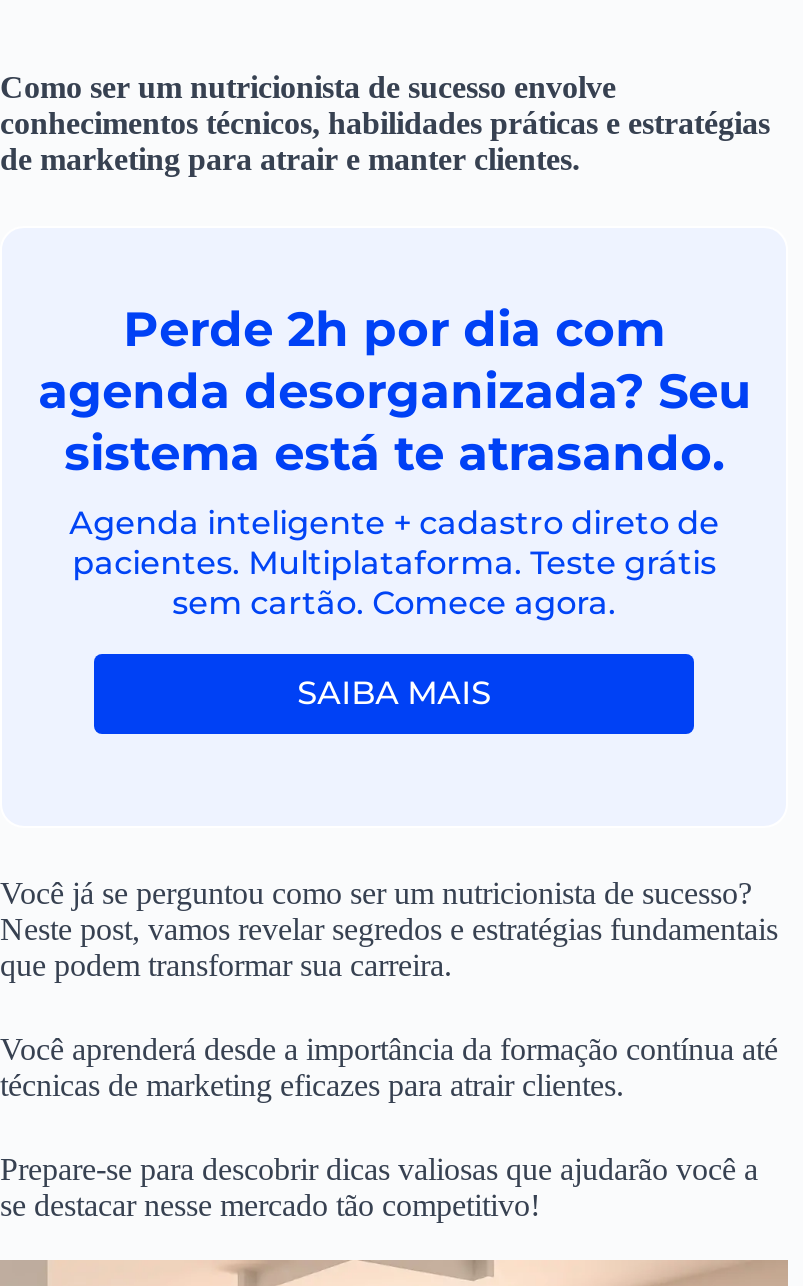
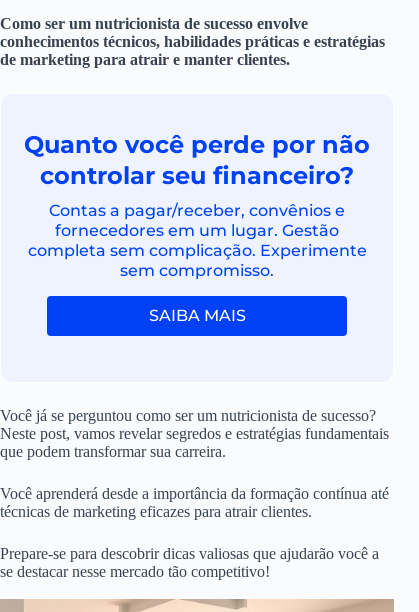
[38,300,750,622] Perde 2h por dia com | agenda desorganizada? Seu | sistema está te atrasando. | Agenda inteligente + cadastro direto de | pacientes. Multiplataforma. Teste grátis | sem cartão. Comece agora. -> [24,130,370,280] Quanto você perde por não | controlar seu financeiro? | Contas a pagar/receber, convênios e | fornecedores em um lugar. Gestão | completa sem complicação. Experimente | sem compromisso.

